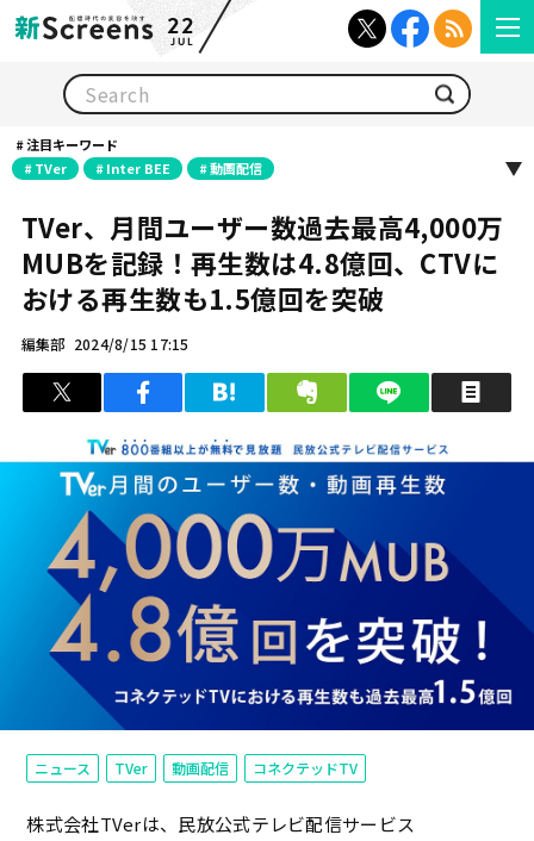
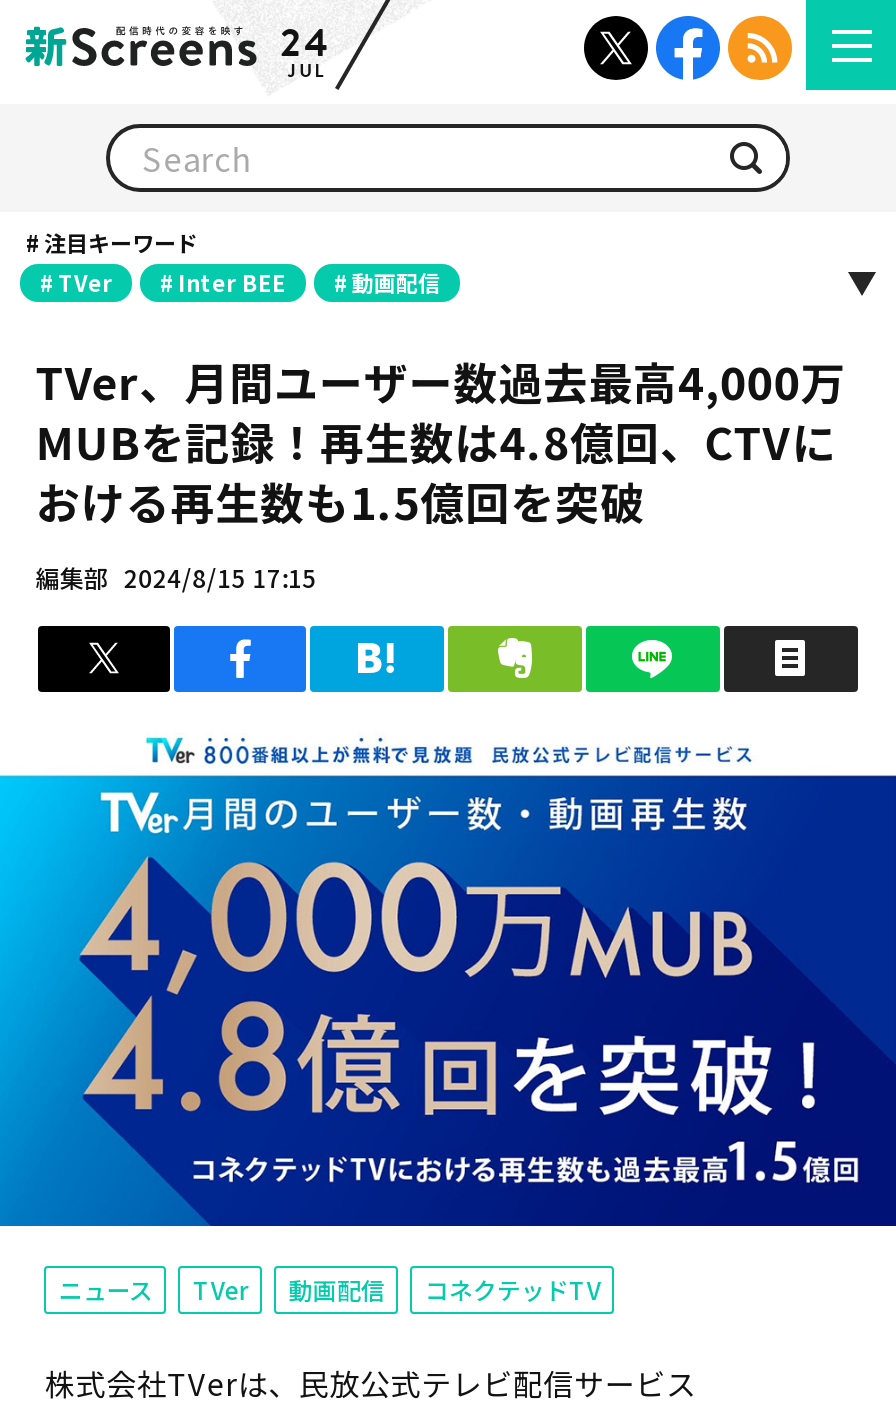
[167,17,195,39] 22 -> [280,28,330,66] 24

